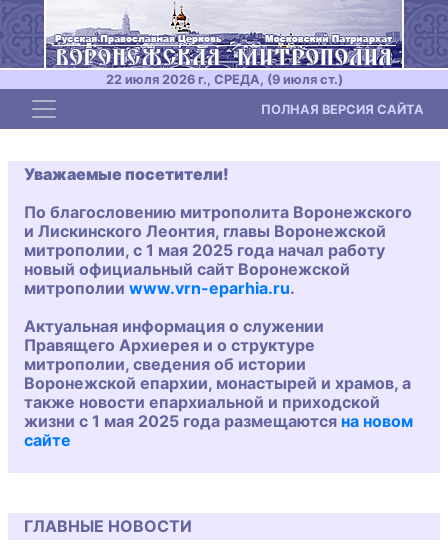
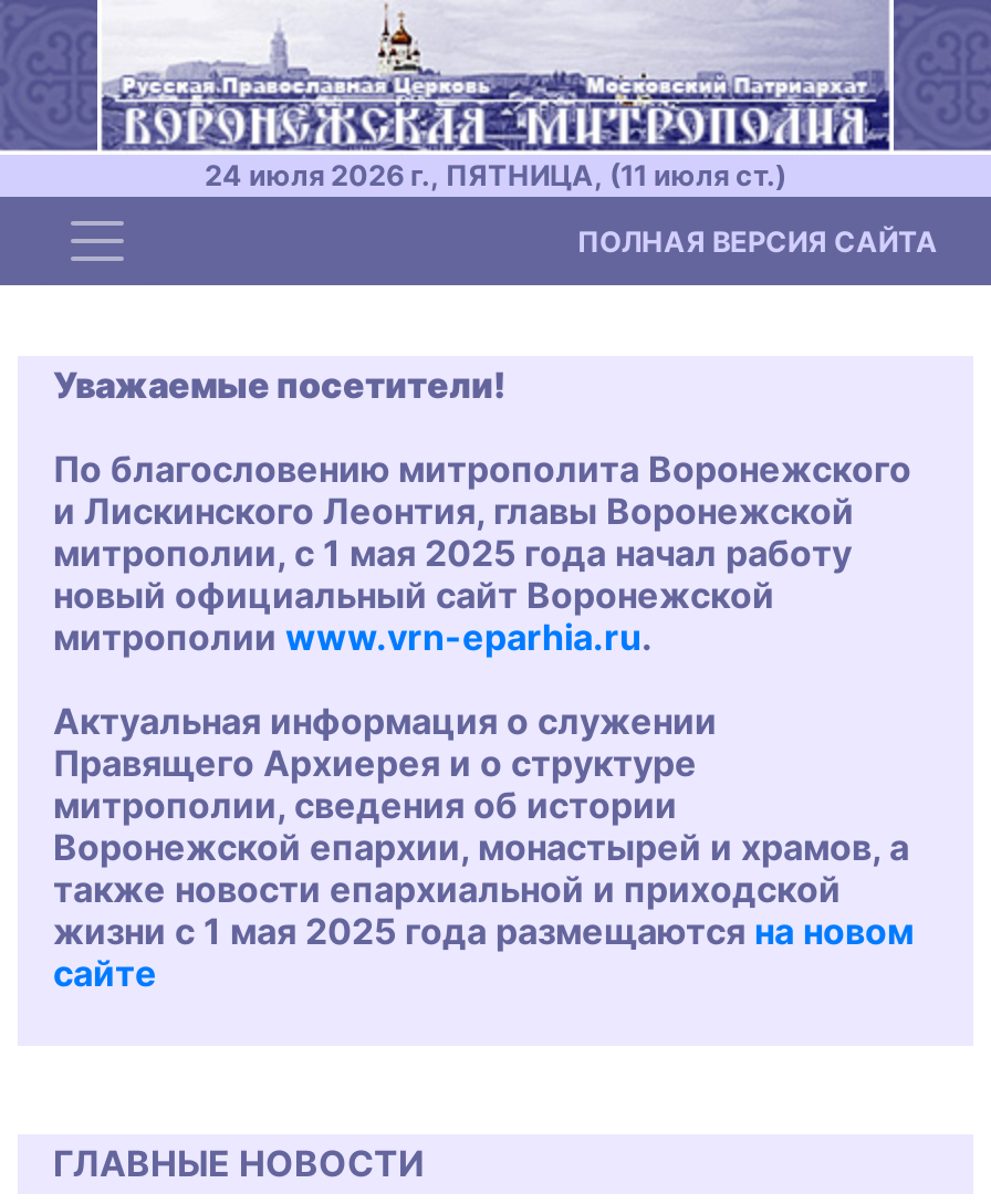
[105,72,342,87] 22 июля 2026 г., СРЕДА, (9 июля ст.) -> [205,159,786,192] 24 июля 2026 г., ПЯТНИЦА, (11 июля ст.)

